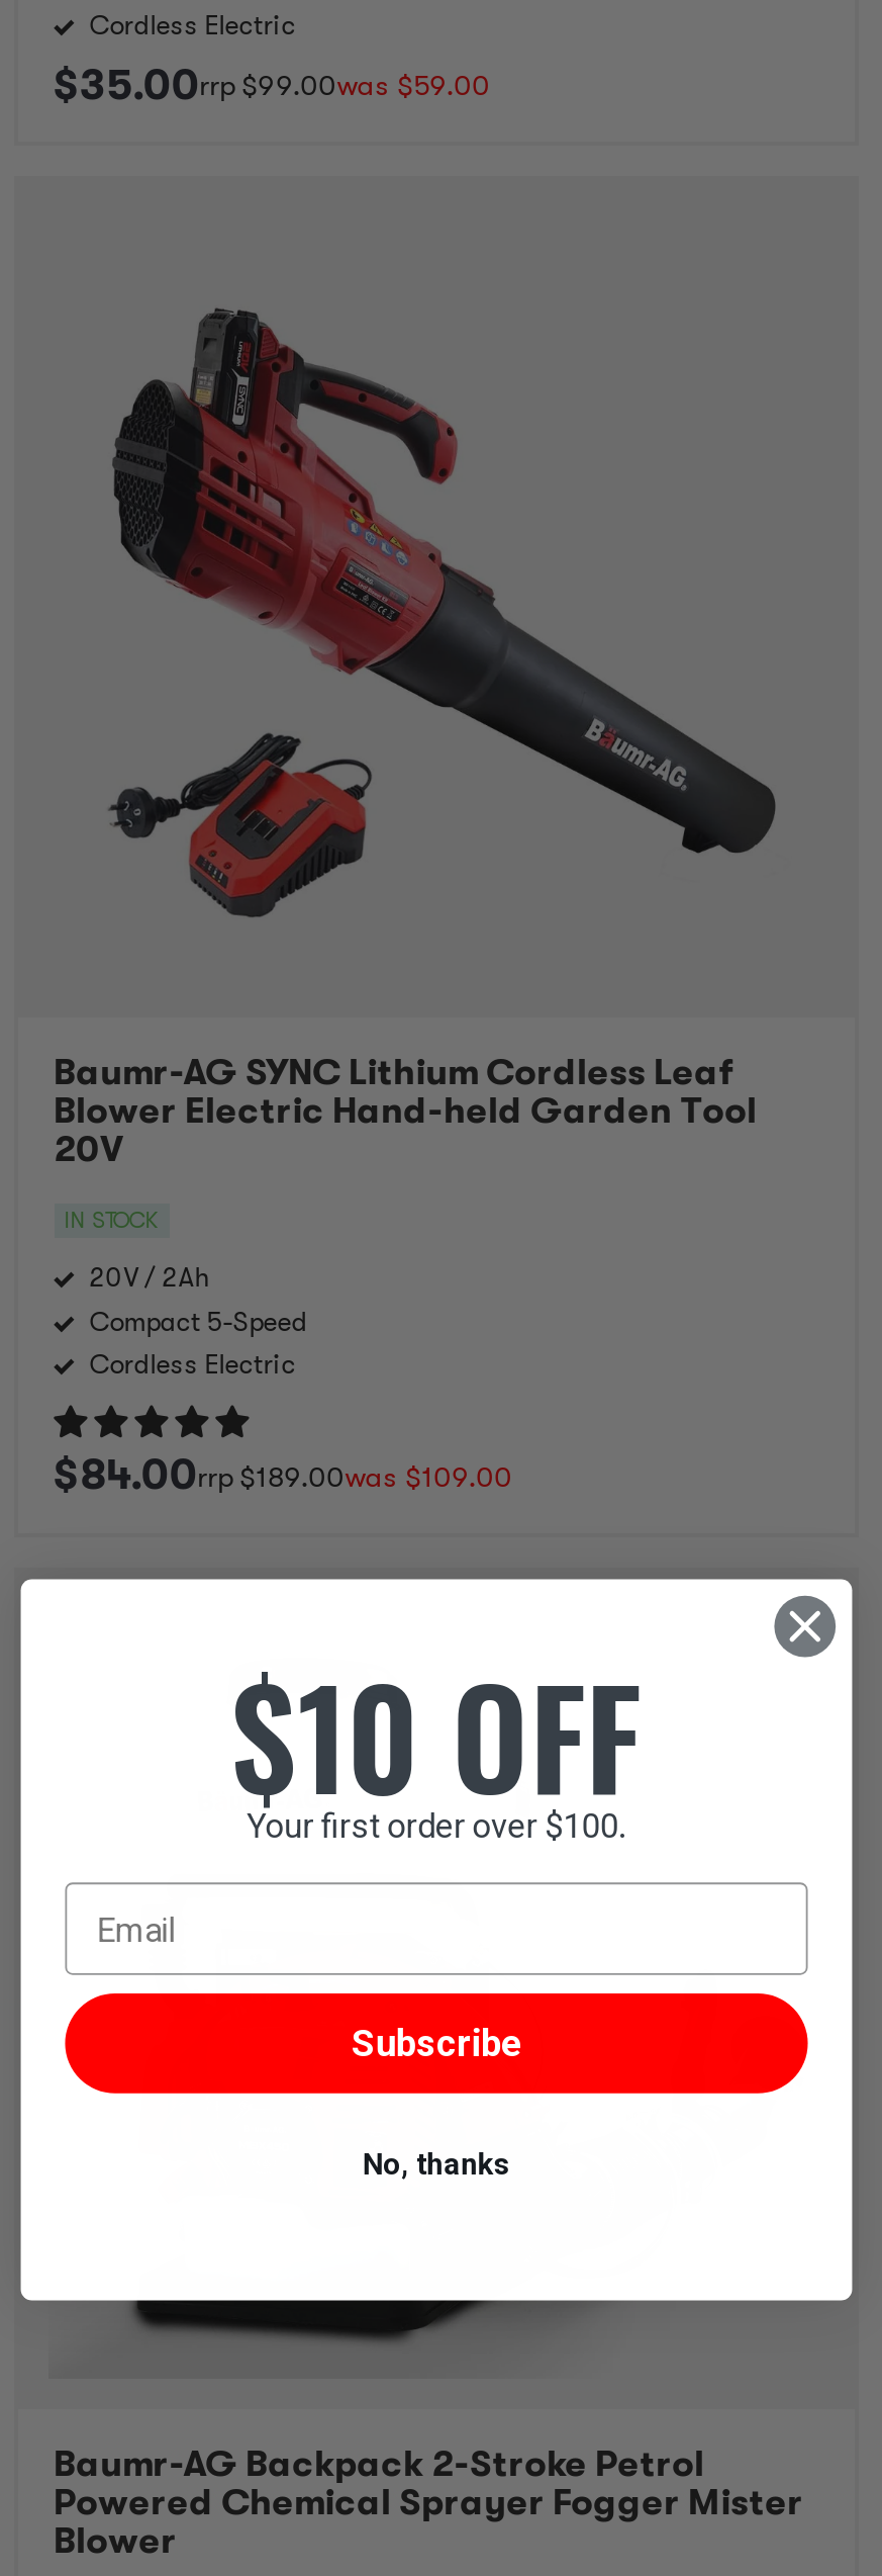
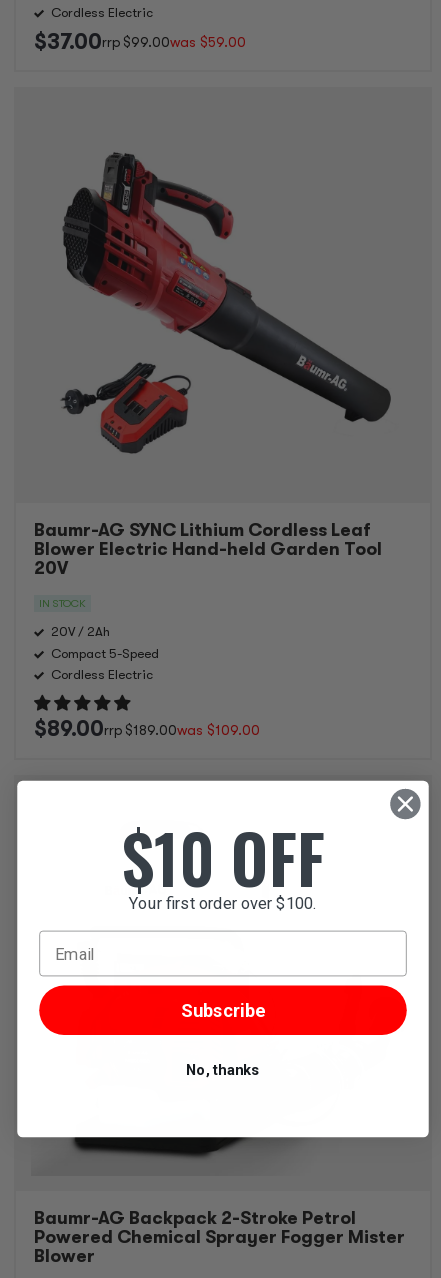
[54,60,491,109] $35.00 $99.00was $59.00 -> [34,30,246,54] $37.00 $99.00was $59.00
[54,1451,513,1500] $84.00 $189.00was $109.00 -> [34,717,260,741] $89.00 $189.00was $109.00

